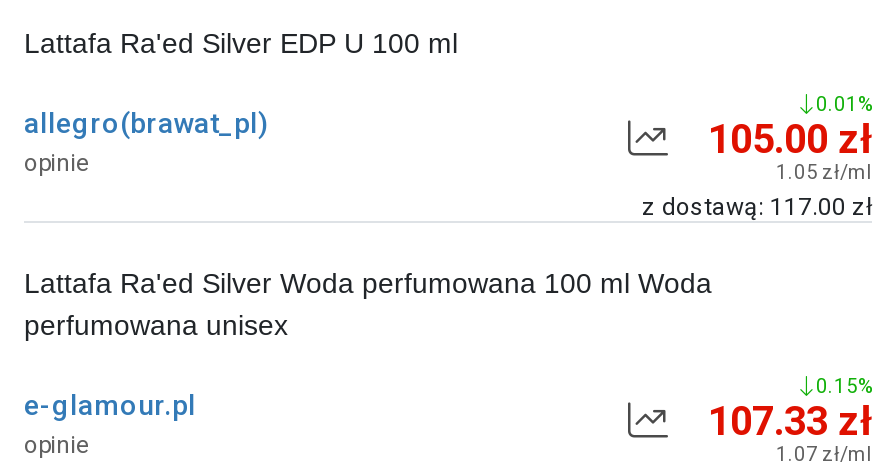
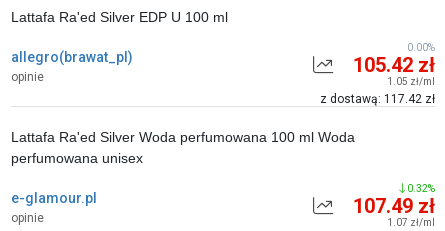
[816,93,872,115] 0.01% -> [407,42,435,53] 0.00%
[708,115,872,163] 105.00 zł -> [353,53,435,77] 105.42 zł
[642,193,872,221] z dostawą: 117.00 zł -> [320,92,435,106] z dostawą: 117.42 zł
[816,375,872,397] 0.15% -> [407,183,435,194] 0.32%
[708,397,872,445] 107.33 zł -> [353,194,435,218] 107.49 zł

